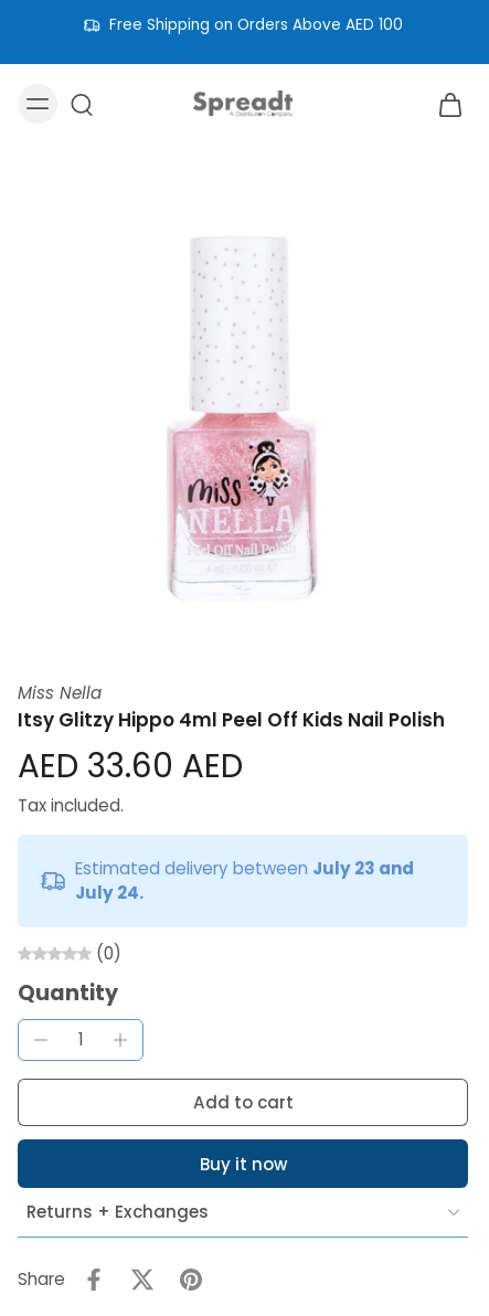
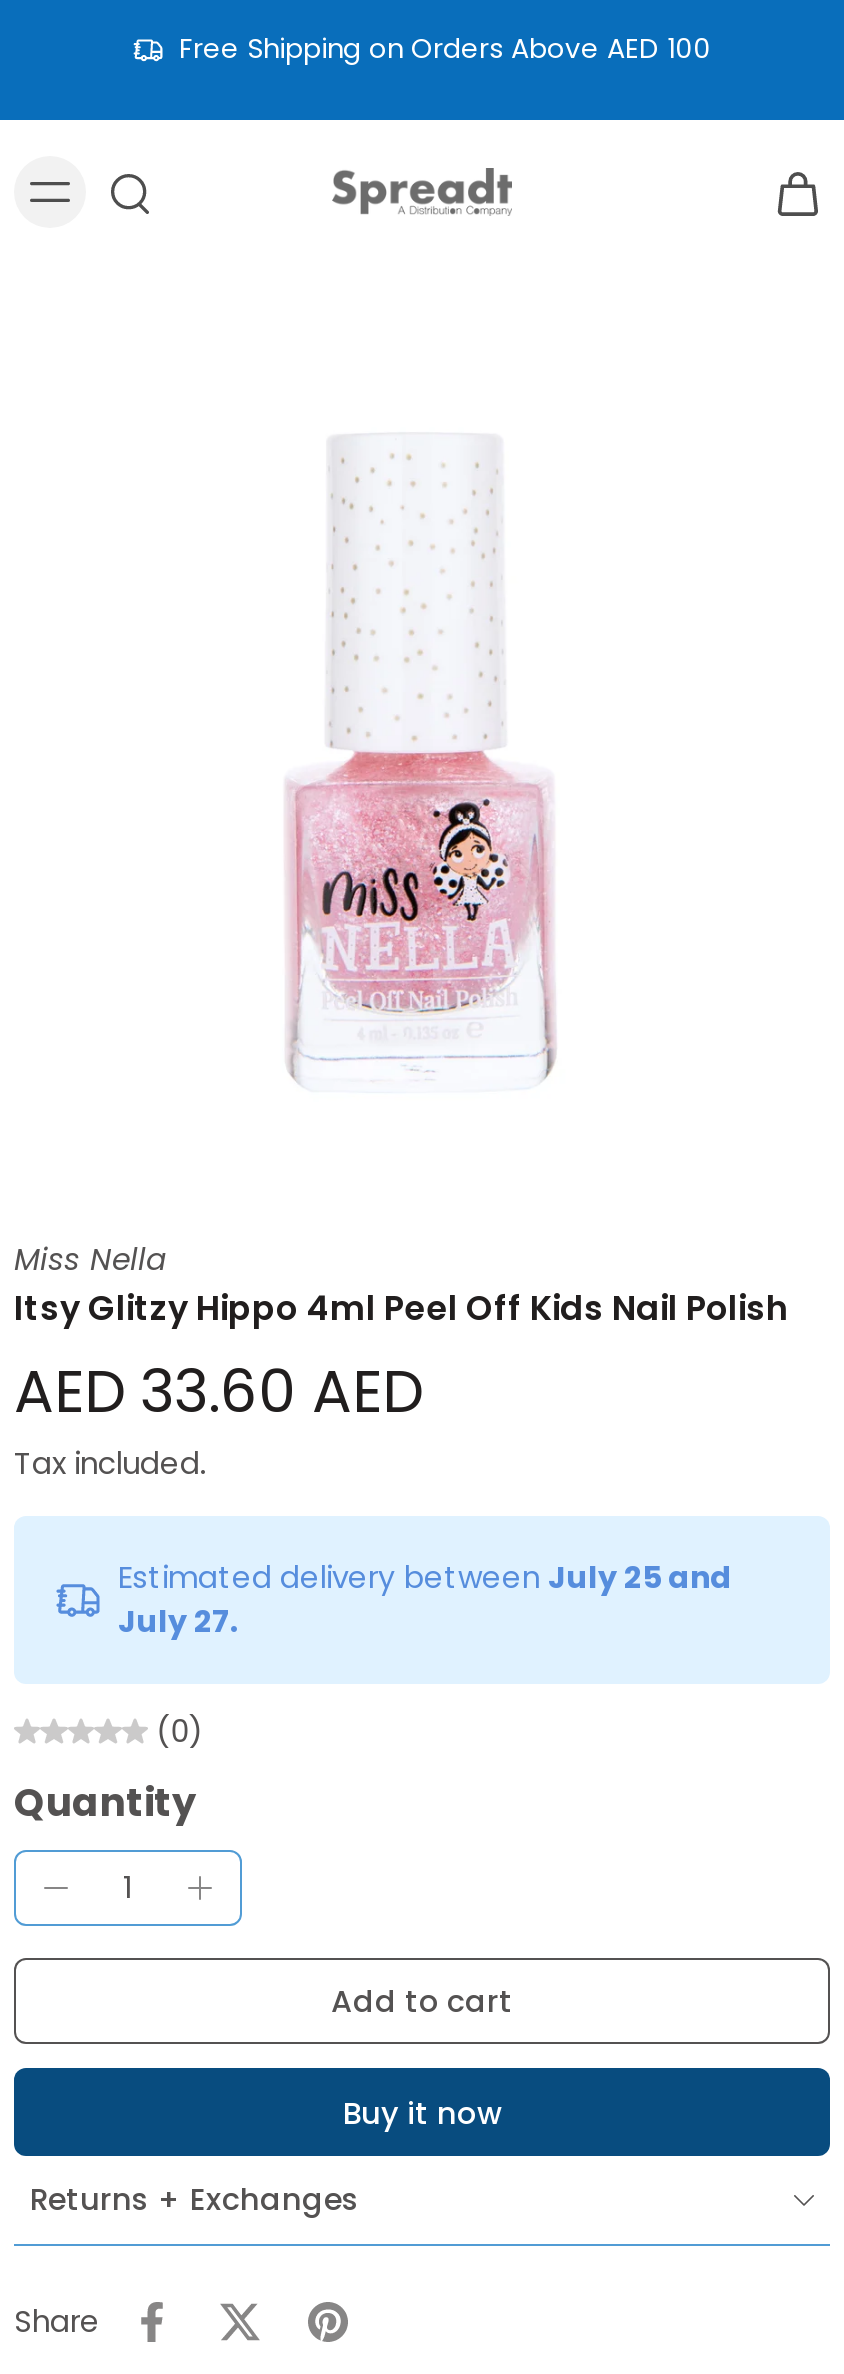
[75,857,414,880] Estimated delivery between July 23 and -> [118,1556,732,1598] Estimated delivery between July 25 and
[75,881,143,904] July 24. -> [118,1600,238,1642] July 27.

